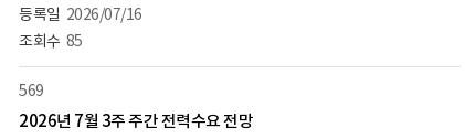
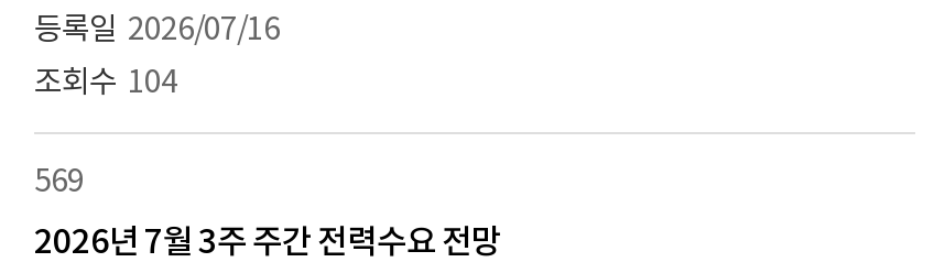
[66,31,82,51] 85 -> [128,62,177,101] 104

